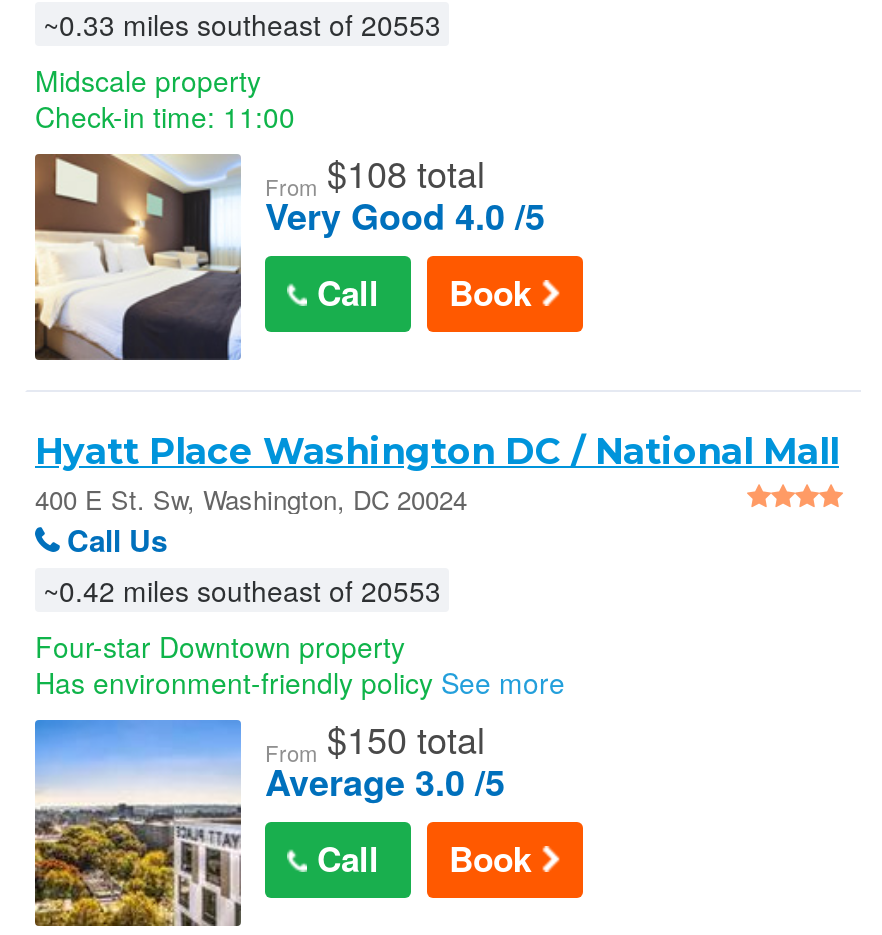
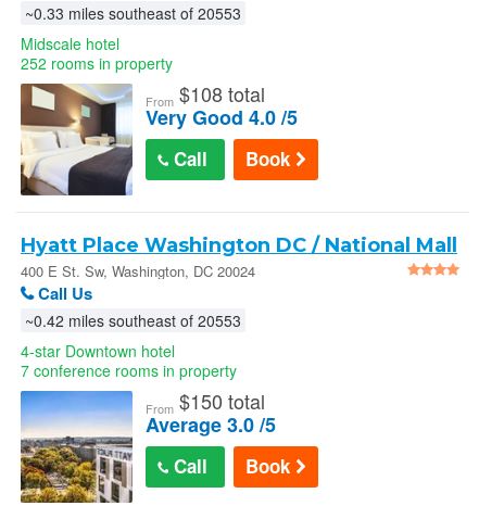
[35,60,295,136] Midscale property | Check-in time: 11:00 -> [21,33,173,74] Midscale hotel | 252 rooms in property
[35,626,565,702] Four-star Downtown property | Has environment-friendly policy See more -> [21,340,237,381] 4-star Downtown hotel | 7 conference rooms in property

